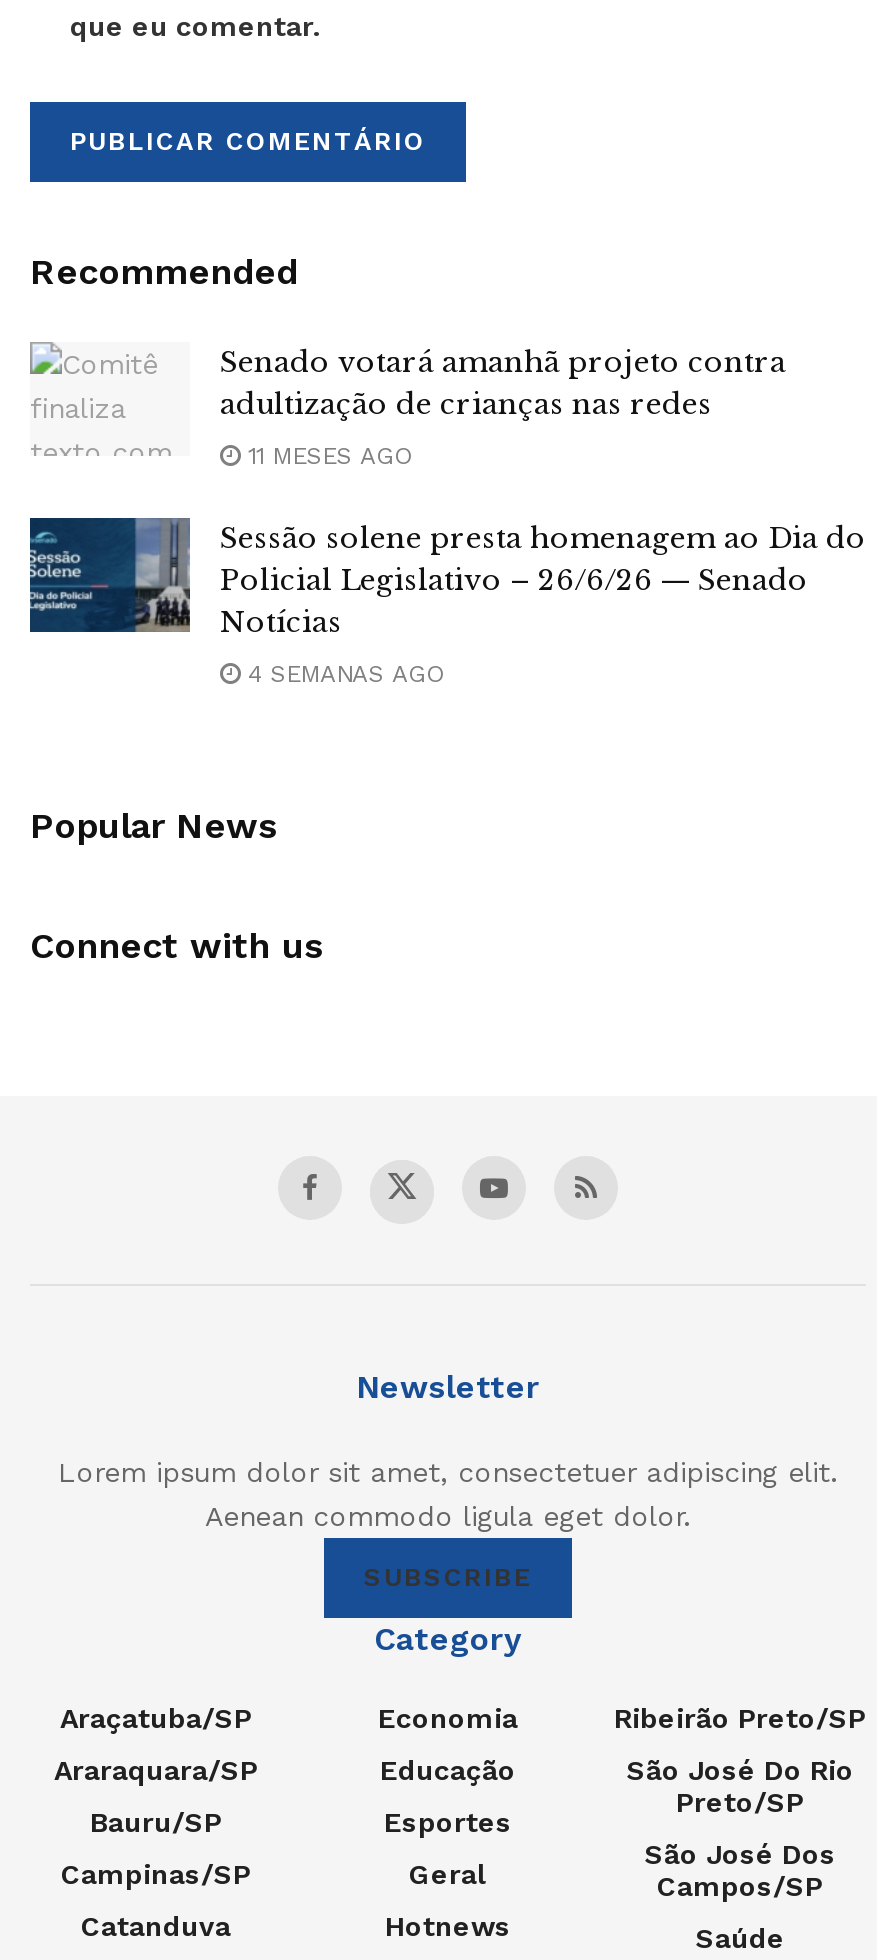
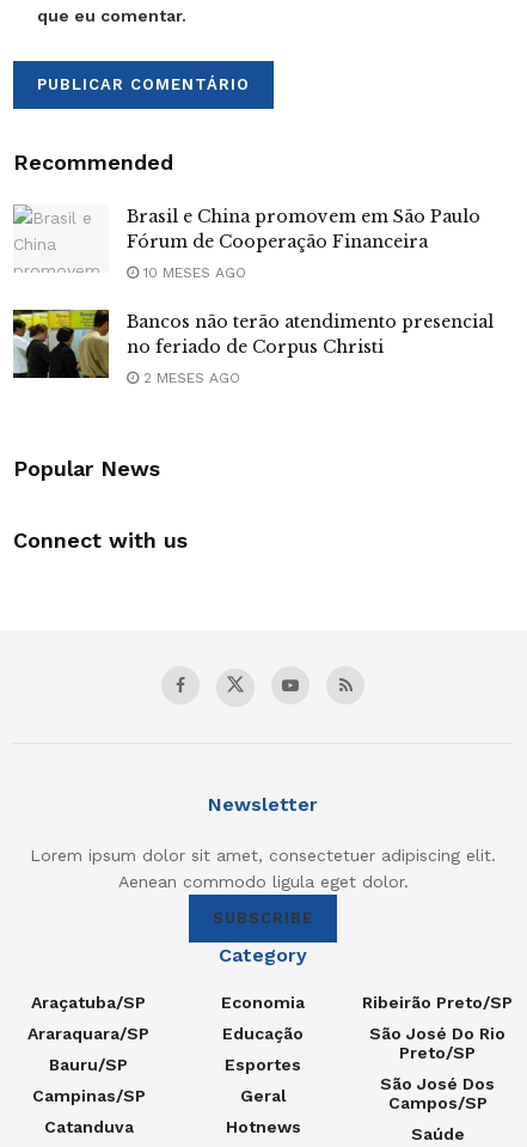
[220,344,786,422] Senado votará amanhã projeto contra | adultização de crianças nas redes -> [127,205,480,252] Brasil e China promovem em São Paulo | Fórum de Cooperação Financeira
[240,442,412,470] 11 MESES AGO -> [139,264,246,281] 10 MESES AGO
[28,516,866,640] [image] | Sessão solene presta homenagem ao Dia do | Policial Legislativo – 26/6/26 — Senado | Notícias -> [12,309,494,379] [image] | Bancos não terão atendimento presencial | no feriado de Corpus Christi
[240,660,444,688] 4 SEMANAS AGO -> [139,369,240,386] 2 MESES AGO

